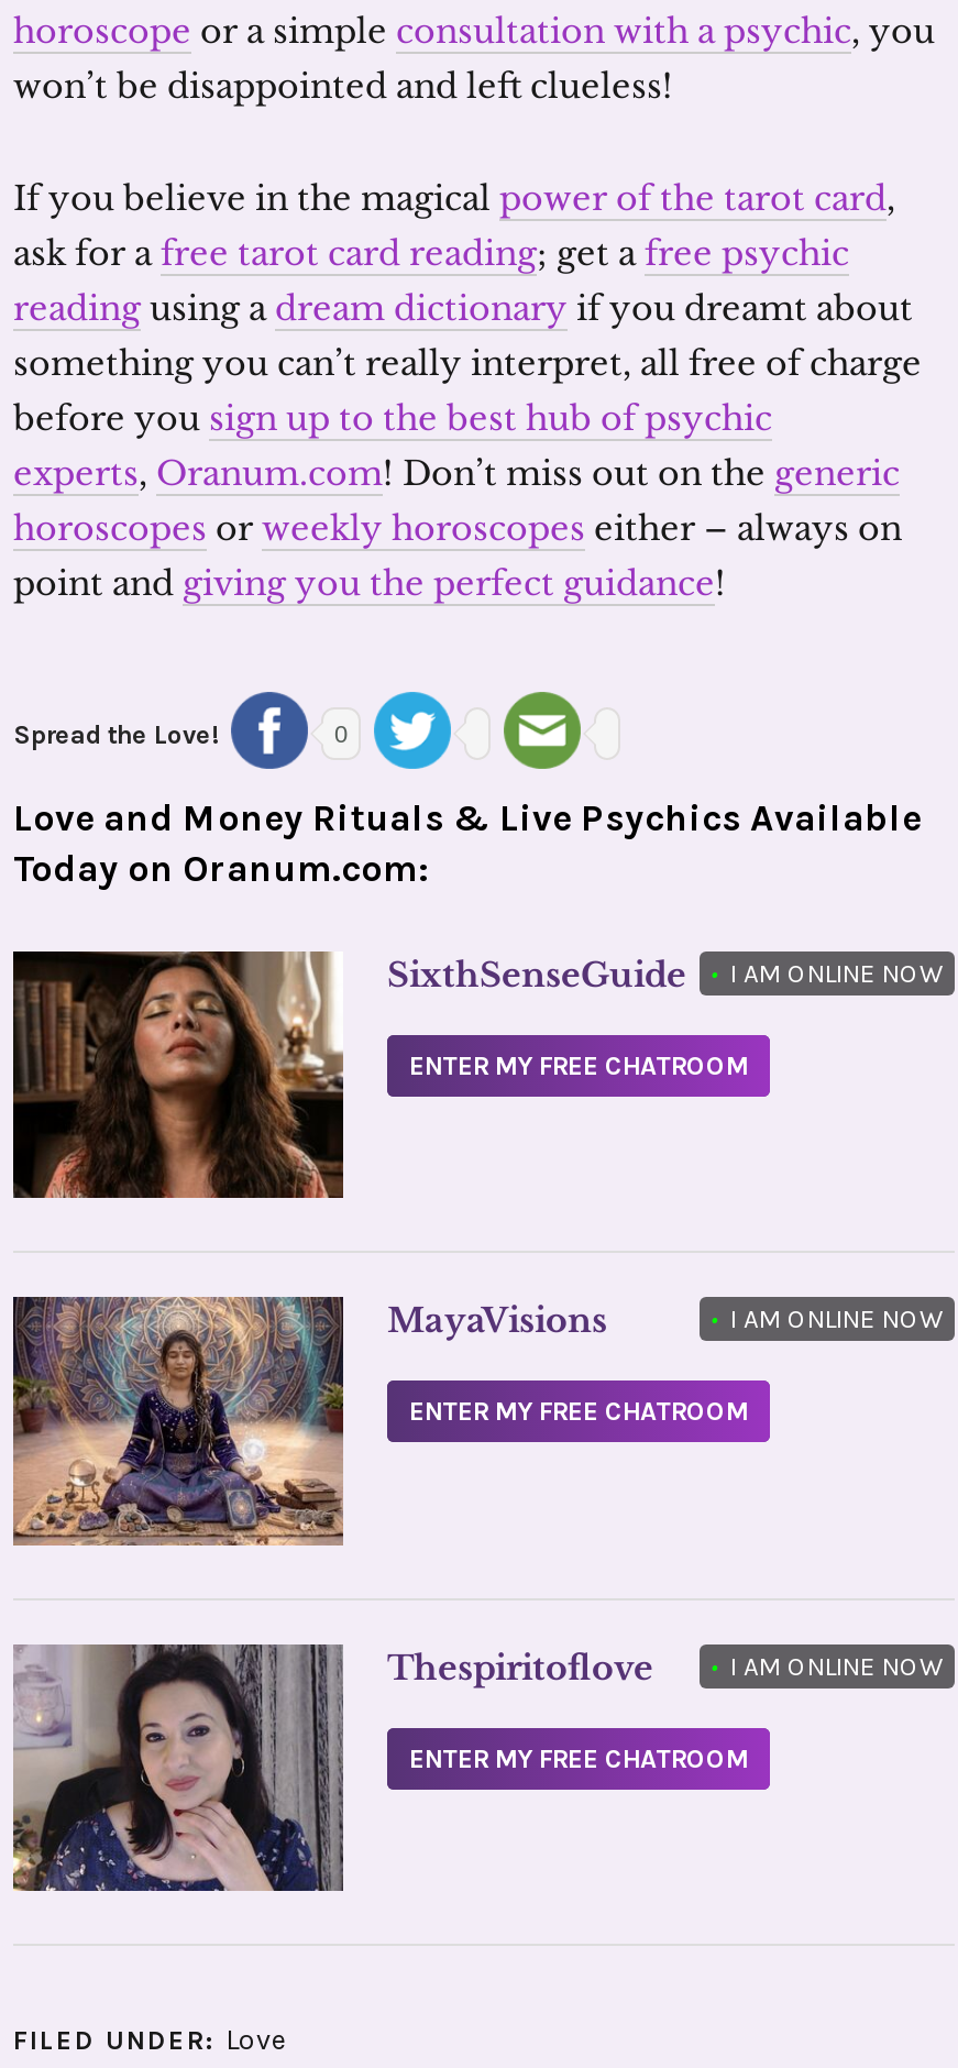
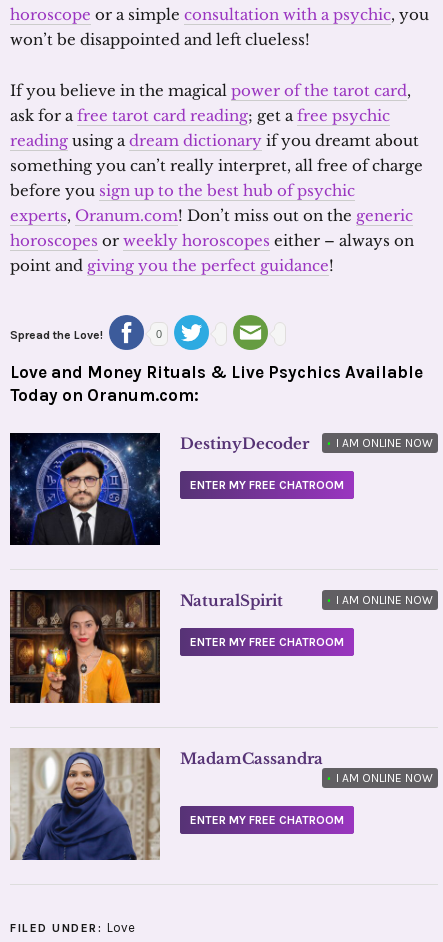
[11,949,686,1200] [image] | SixthSenseGuide -> [9,432,309,546] [image] | DestinyDecoder
[11,1295,607,1546] [image] | MayaVisions -> [10,589,283,704] [image] | NaturalSpirit
[13,1645,653,1893] [image] | Thespiritoflove -> [11,748,323,861] [image] | MadamCassandra
moved [409,1651,944,1774] -> [190,771,433,827]: • I AM ONLINE NOW | ENTER MY FREE CHATROOM

